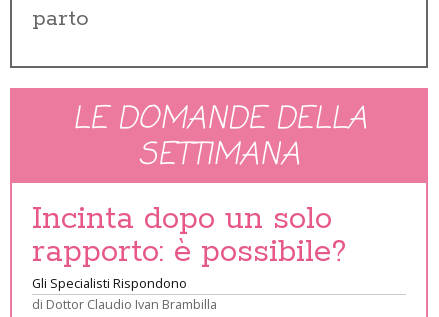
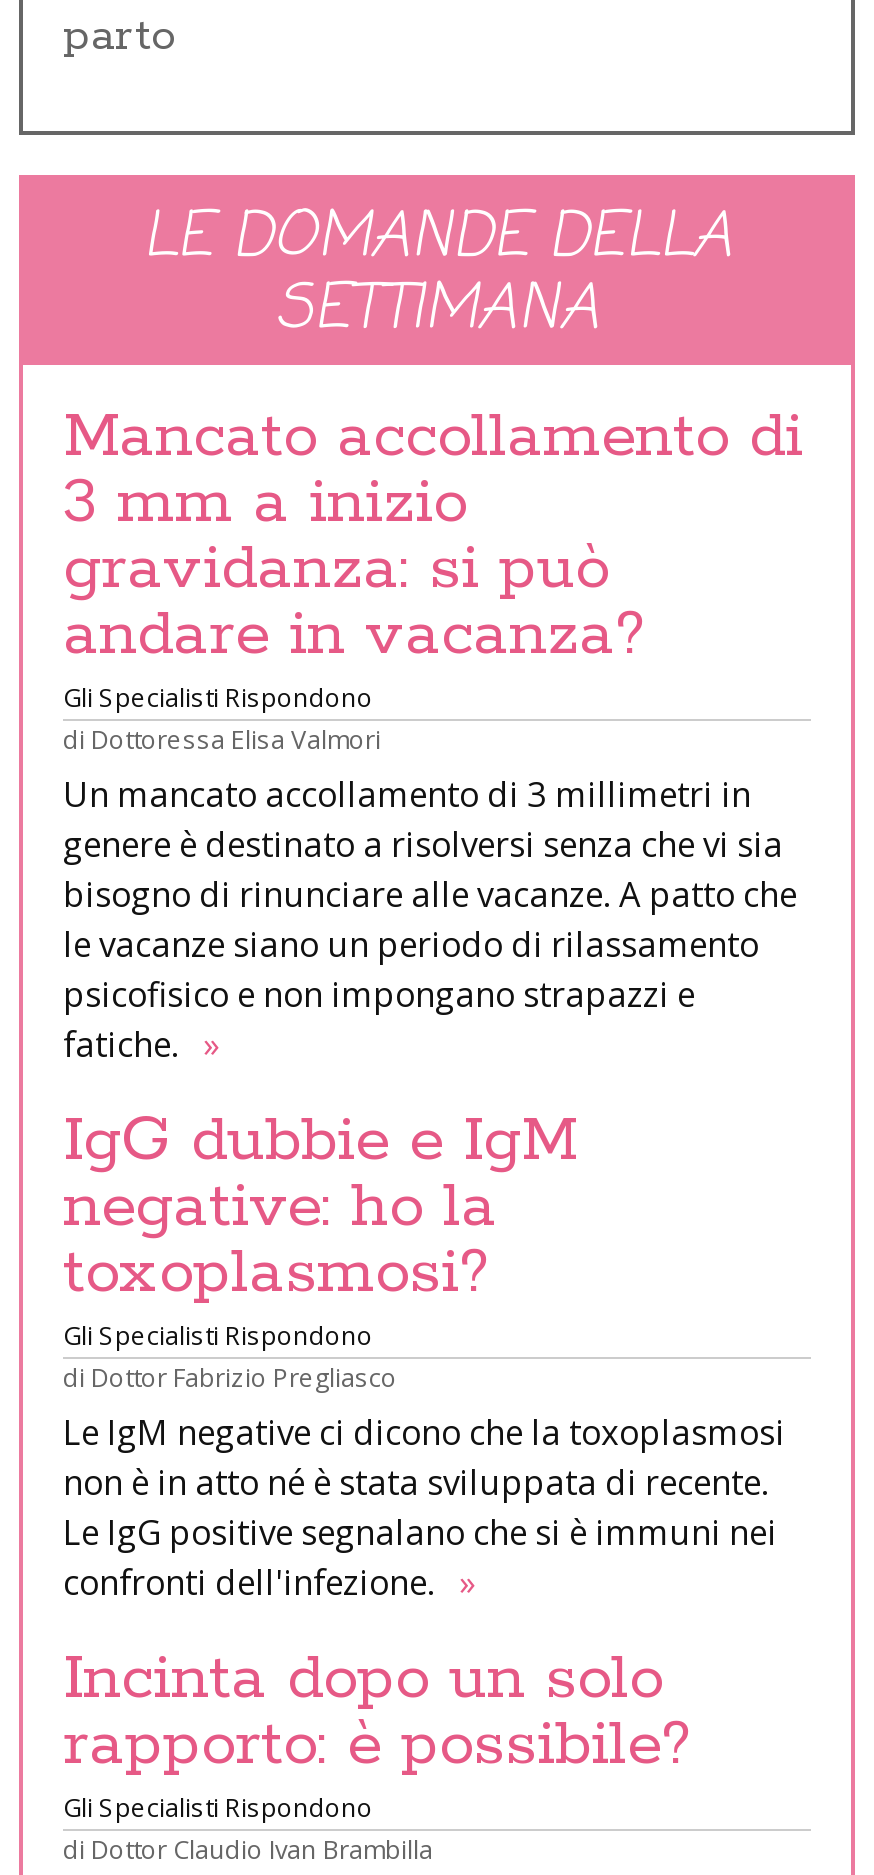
none -> [63,397,803,1605] Mancato accollamento di | 3 mm a inizio | gravidanza: si può | andare in vacanza? | Gli Specialisti Rispondono | di Dottoressa Elisa Valmori | Un mancato accollamento di 3 millimetri in | genere è destinato a risolversi senza che vi sia | bisogno di rinunciare alle vacanze. A patto che | le vacanze siano un periodo di rilassamento | psicofisico e non impongano strapazzi e | fatiche.» | IgG dubbie e IgM | negative: ho la | toxoplasmosi? | Gli Specialisti Rispondono | di Dottor Fabrizio Pregliasco | Le IgM negative ci dicono che la toxoplasmosi | non è in atto né è stata sviluppata di recente. | Le IgG positive segnalano che si è immuni nei | confronti dell'infezione.»

